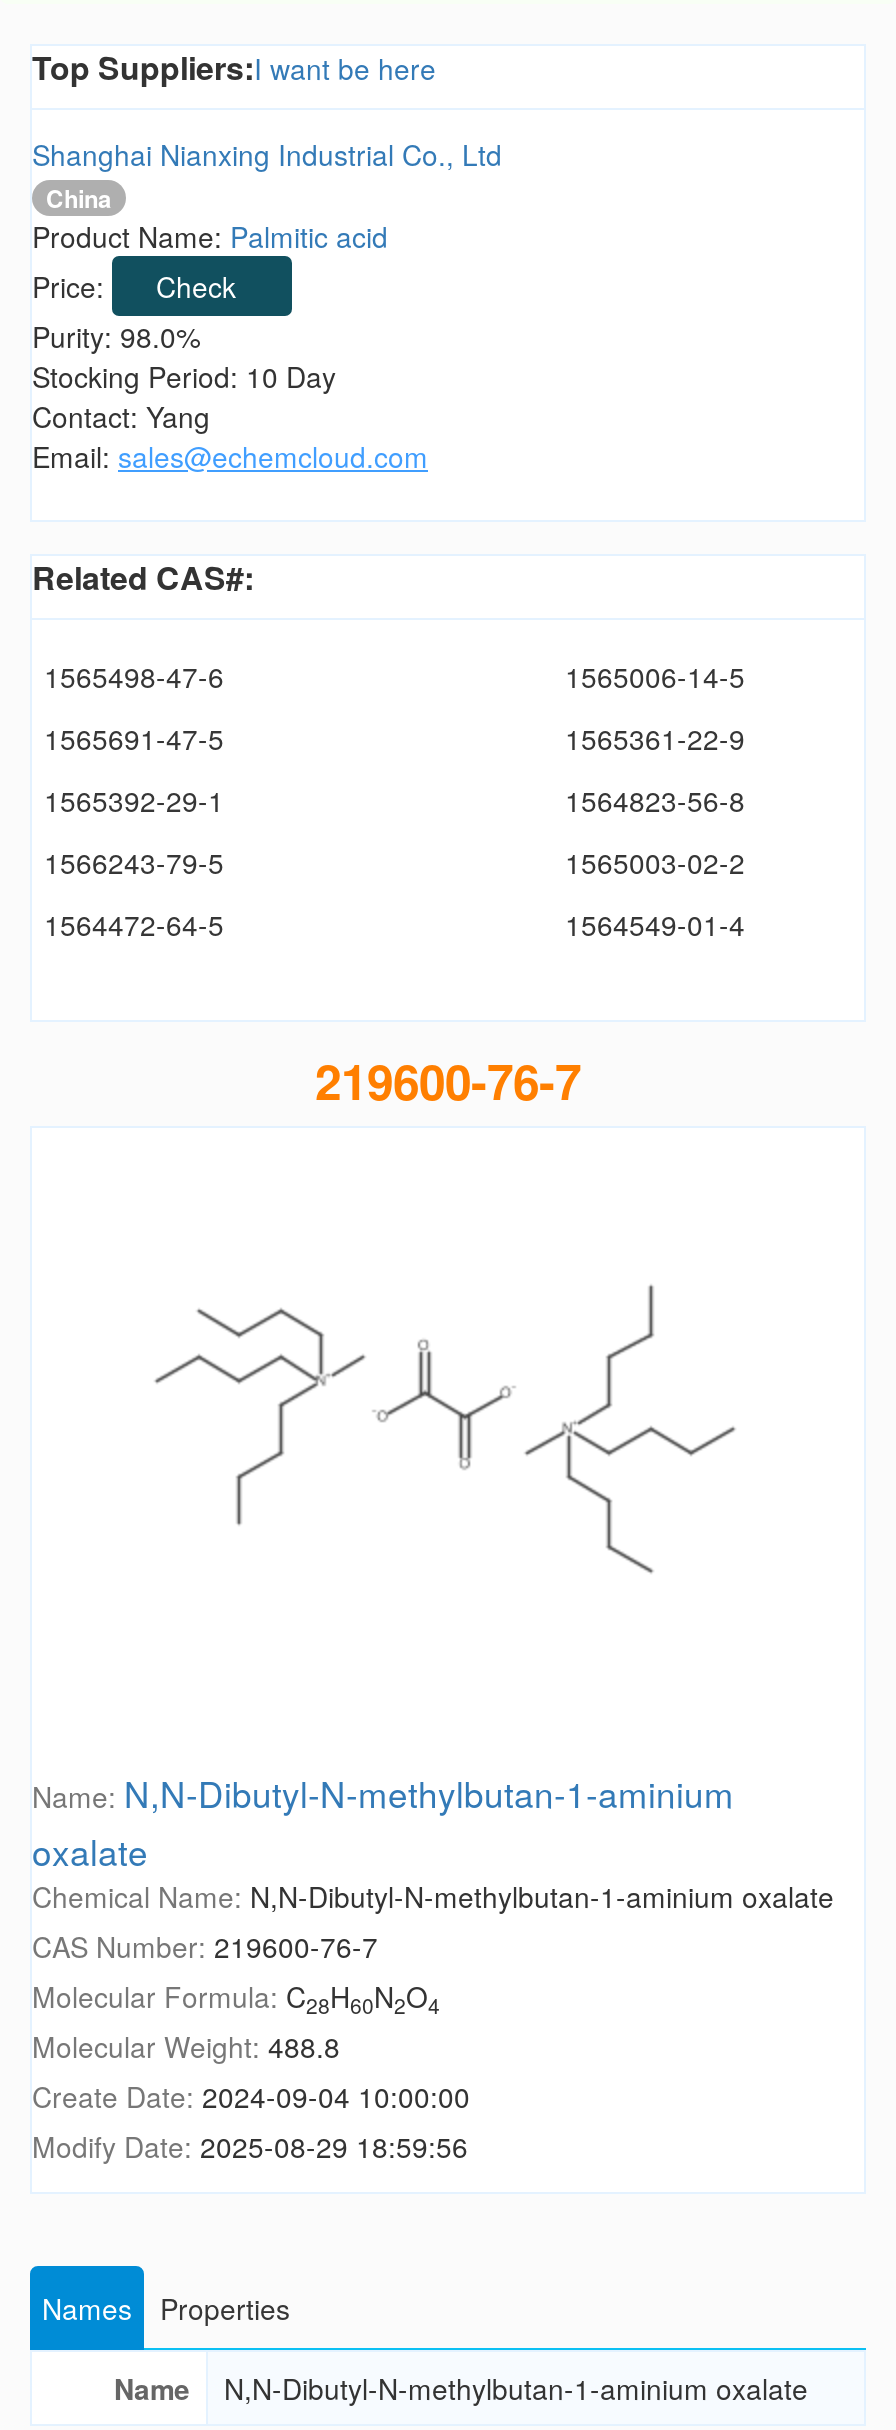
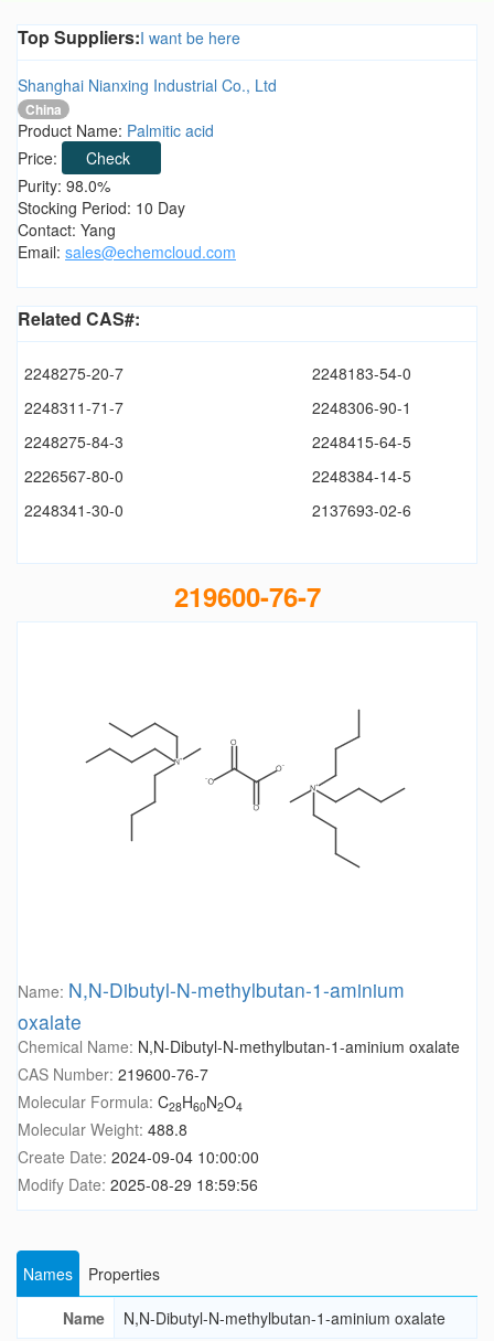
[44,657,224,697] 1565498-47-6 -> [24,362,123,384] 2248275-20-7
[565,657,745,697] 1565006-14-5 -> [312,362,411,384] 2248183-54-0
[44,719,224,759] 1565691-47-5 -> [24,397,123,419] 2248311-71-7
[565,719,745,759] 1565361-22-9 -> [312,397,411,419] 2248306-90-1
[44,781,224,821] 1565392-29-1 -> [24,431,123,453] 2248275-84-3
[565,781,745,821] 1564823-56-8 -> [312,431,411,453] 2248415-64-5
[44,843,224,883] 1566243-79-5 -> [24,465,123,487] 2226567-80-0
[565,843,745,883] 1565003-02-2 -> [312,465,411,487] 2248384-14-5
[44,905,224,945] 1564472-64-5 -> [24,499,123,521] 2248341-30-0
[565,905,745,945] 1564549-01-4 -> [312,499,411,521] 2137693-02-6

